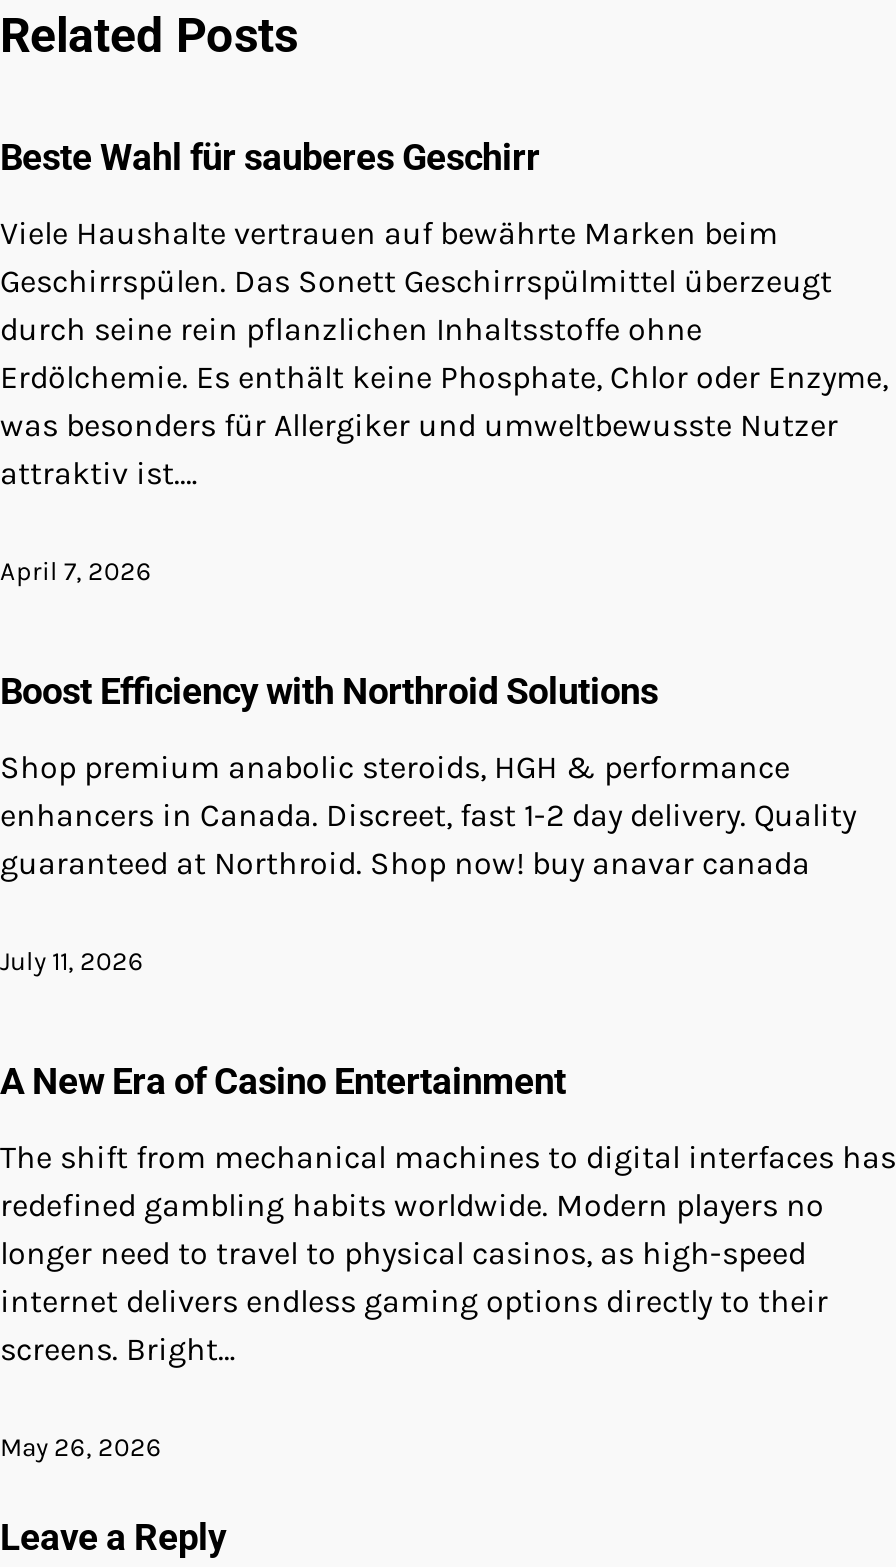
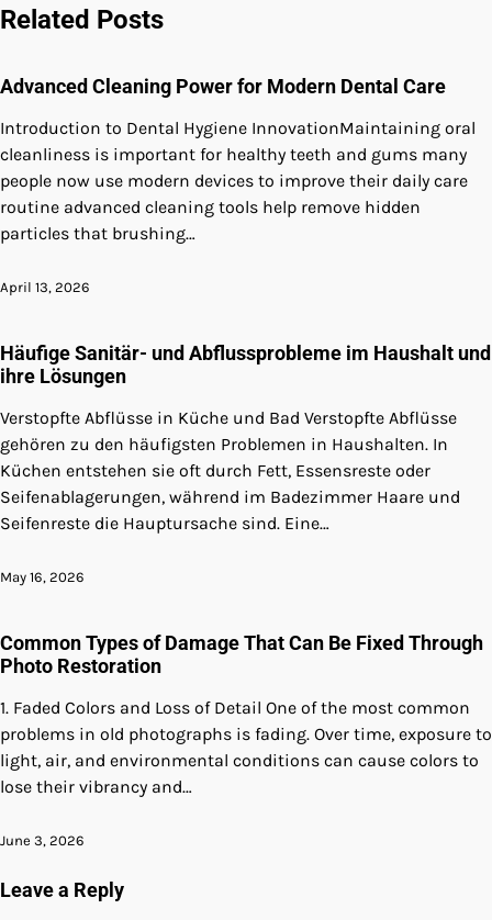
[0,136,540,178] Beste Wahl für sauberes Geschirr -> [0,74,446,97] Advanced Cleaning Power for Modern Dental Care
[0,214,888,492] Viele Haushalte vertrauen auf bewährte Marken beim | Geschirrspülen. Das Sonett Geschirrspülmittel überzeugt | durch seine rein pflanzlichen Inhaltsstoffe ohne | Erdölchemie. Es enthält keine Phosphate, Chlor oder Enzyme, | was besonders für Allergiker und umweltbewusste Nutzer | attraktiv ist.… -> [0,117,476,244] Introduction to Dental Hygiene InnovationMaintaining oral | cleanliness is important for healthy teeth and gums many | people now use modern devices to improve their daily care | routine advanced cleaning tools help remove hidden | particles that brushing…
[0,556,152,586] April 7, 2026 -> [0,279,90,295] April 13, 2026
[0,670,658,712] Boost Efficiency with Northroid Solutions -> [0,341,491,387] Häufige Sanitär- und Abflussprobleme im Haushalt und | ihre Lösungen
[0,748,856,882] Shop premium anabolic steroids, HGH & performance | enhancers in Canada. Discreet, fast 1-2 day delivery. Quality | guaranteed at Northroid. Shop now! buy anavar canada -> [0,407,460,533] Verstopfte Abflüsse in Küche und Bad Verstopfte Abflüsse | gehören zu den häufigsten Problemen in Haushalten. In | Küchen entstehen sie oft durch Fett, Essensreste oder | Seifenablagerungen, während im Badezimmer Haare und | Seifenreste die Hauptursache sind. Eine…
[0,946,144,976] July 11, 2026 -> [0,568,85,585] May 16, 2026
[0,1060,566,1102] A New Era of Casino Entertainment -> [0,631,483,677] Common Types of Damage That Can Be Fixed Through | Photo Restoration
[0,1138,896,1368] The shift from mechanical machines to digital interfaces has | redefined gambling habits worldwide. Modern players no | longer need to travel to physical casinos, as high-speed | internet delivers endless gaming options directly to their | screens. Bright… -> [0,697,492,797] 1. Faded Colors and Loss of Detail One of the most common | problems in old photographs is fading. Over time, exposure to | light, air, and environmental conditions can cause colors to | lose their vibrancy and…
[0,1432,162,1462] May 26, 2026 -> [0,832,85,848] June 3, 2026

